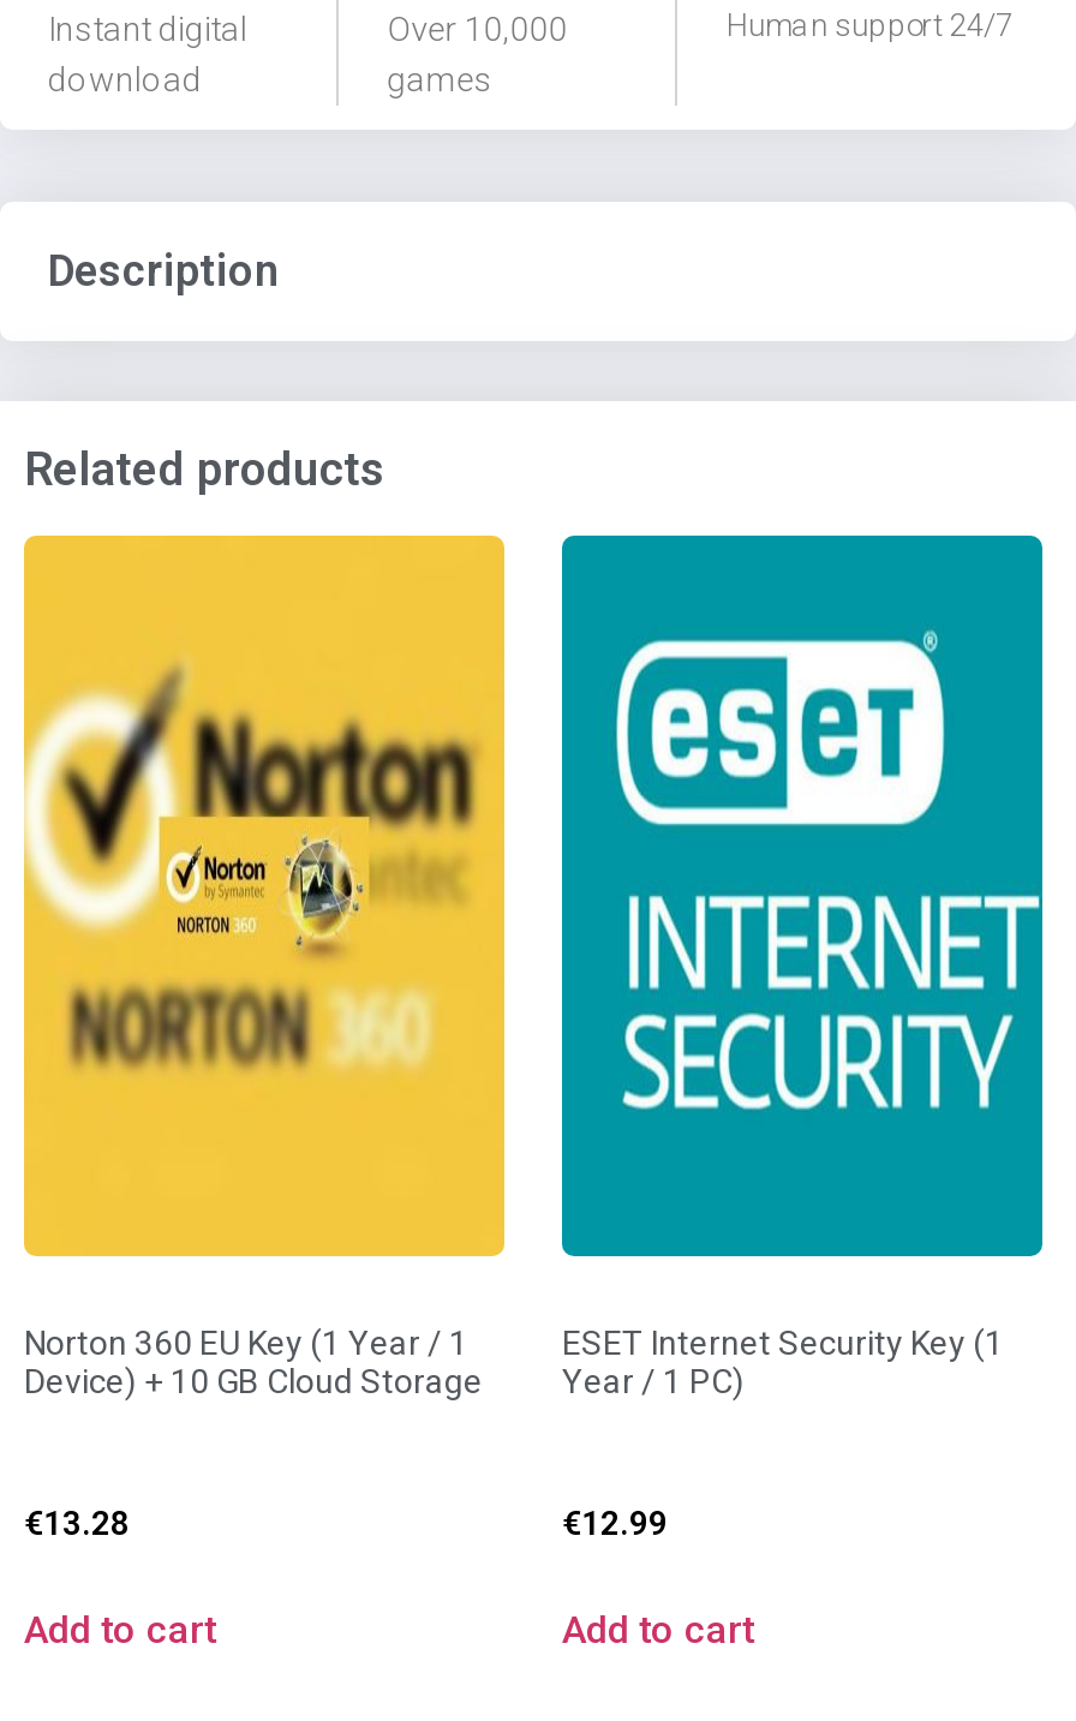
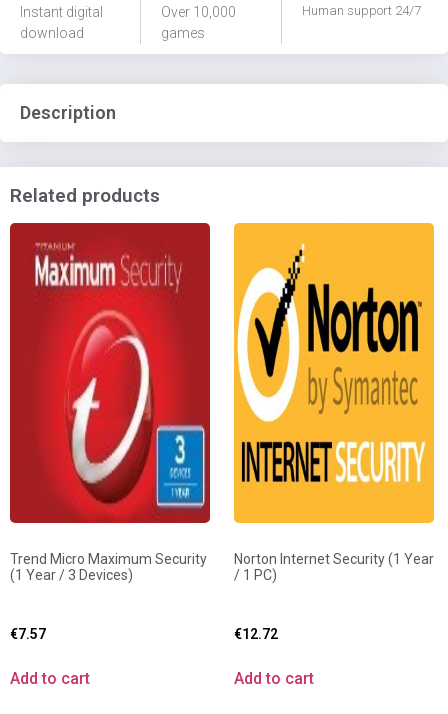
[22,533,507,1400] [image] | Norton 360 EU Key (1 Year / 1 | Device) + 10 GB Cloud Storage -> [9,222,211,583] [image] | Trend Micro Maximum Security | (1 Year / 3 Devices)
[560,533,1045,1400] [image] | ESET Internet Security Key (1 | Year / 1 PC) -> [233,222,435,583] [image] | Norton Internet Security (1 Year | / 1 PC)
[24,1504,130,1542] €13.28 -> [10,626,46,642] €7.57
[562,1504,668,1542] €12.99 -> [234,626,278,642] €12.72

